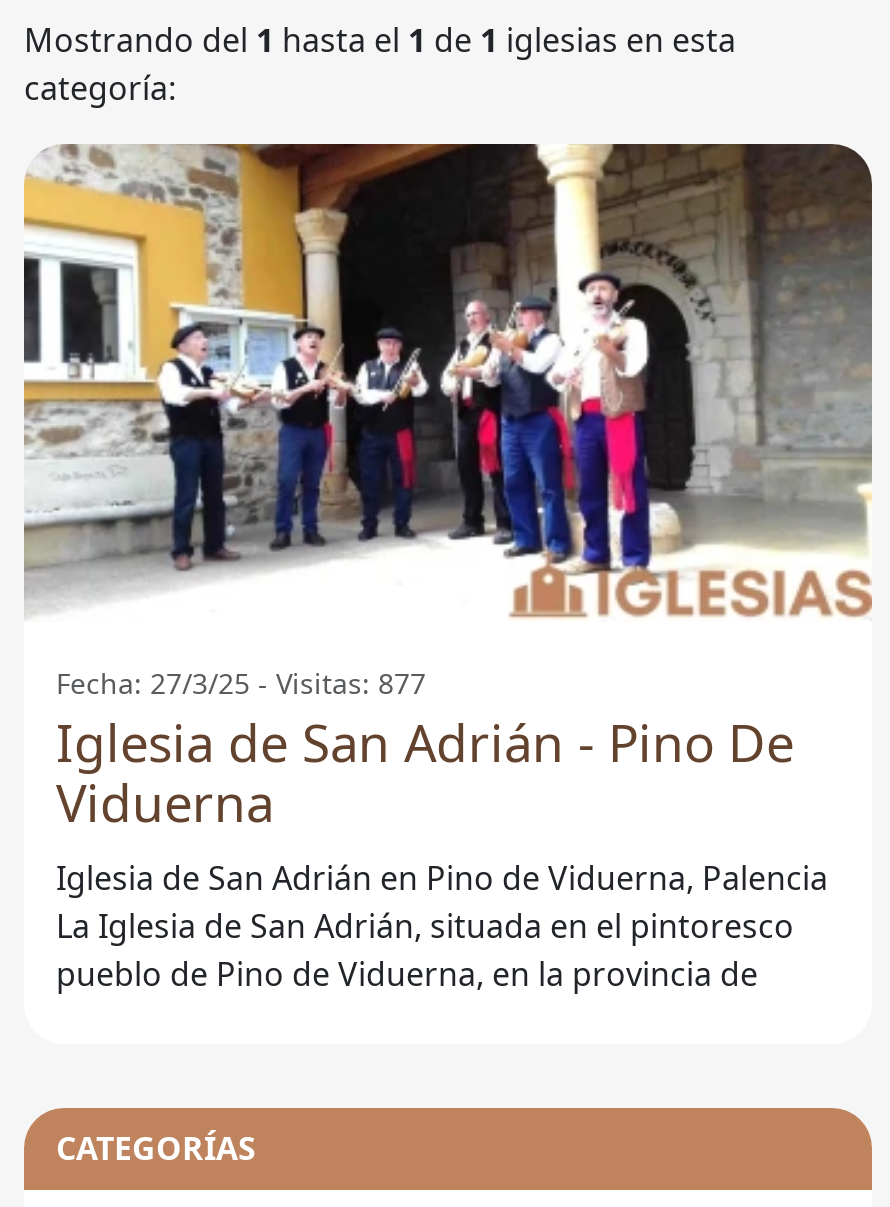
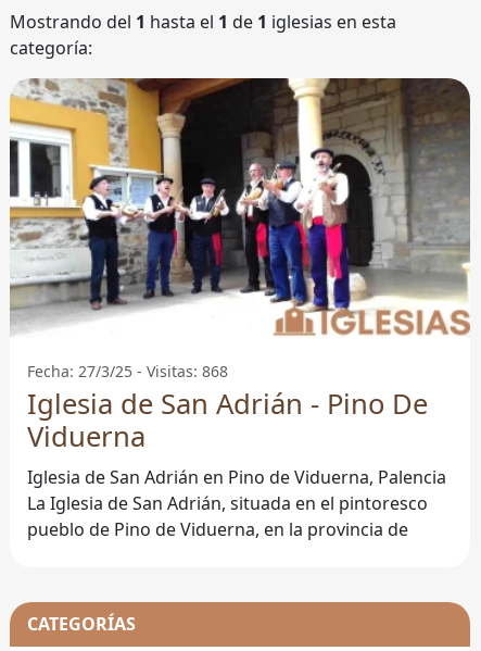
[56,663,426,701] Fecha: 27/3/25 - Visitas: 877 -> [27,360,228,381] Fecha: 27/3/25 - Visitas: 868

